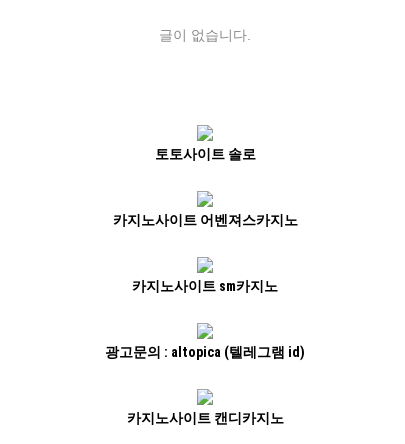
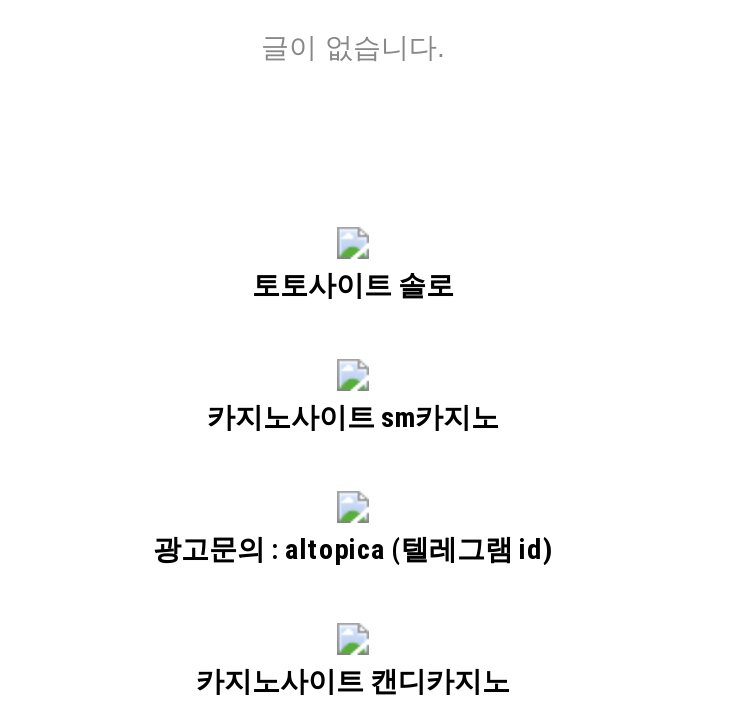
[112,212,297,228] 카지노사이트 어벤져스카지노 -> none

